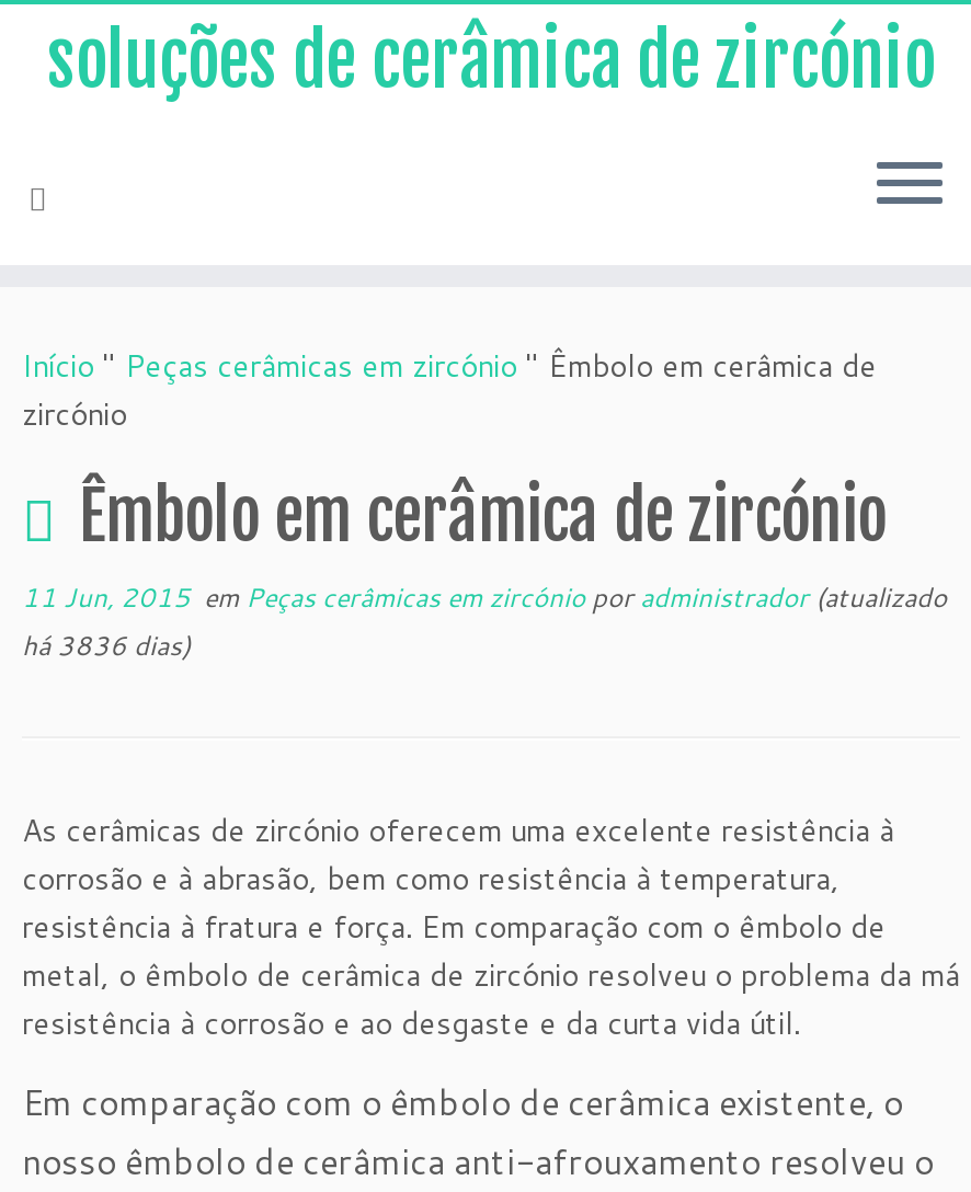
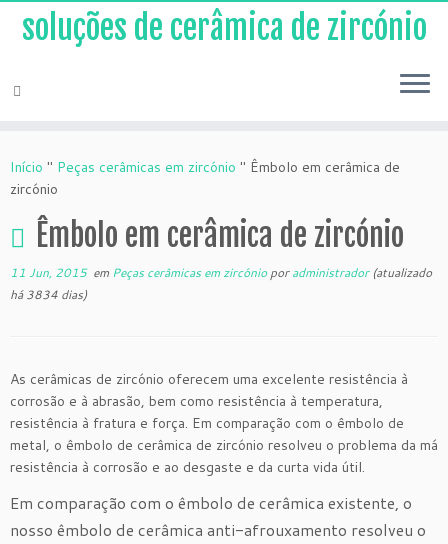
[22,627,191,664] há 3836 dias) -> [10,286,87,303] há 3834 dias)

